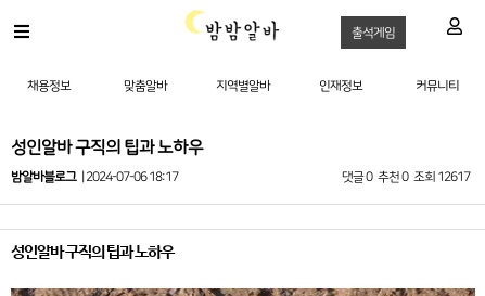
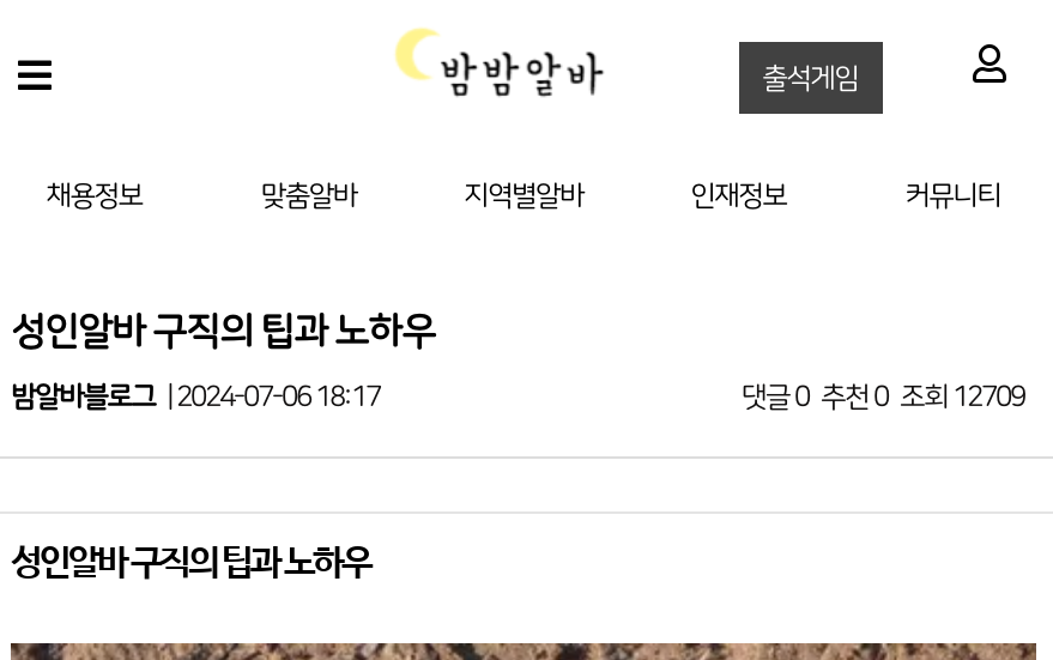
[342,169,470,184] 댓글 0 추천 0 조회 12617 -> [742,379,1024,412] 댓글 0 추천 0 조회 12709

